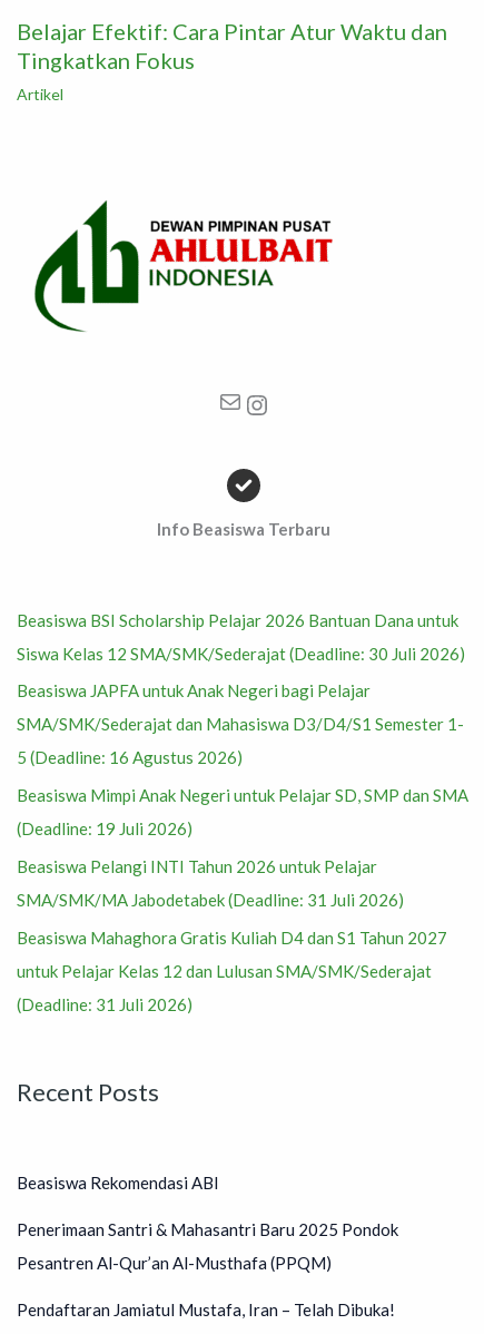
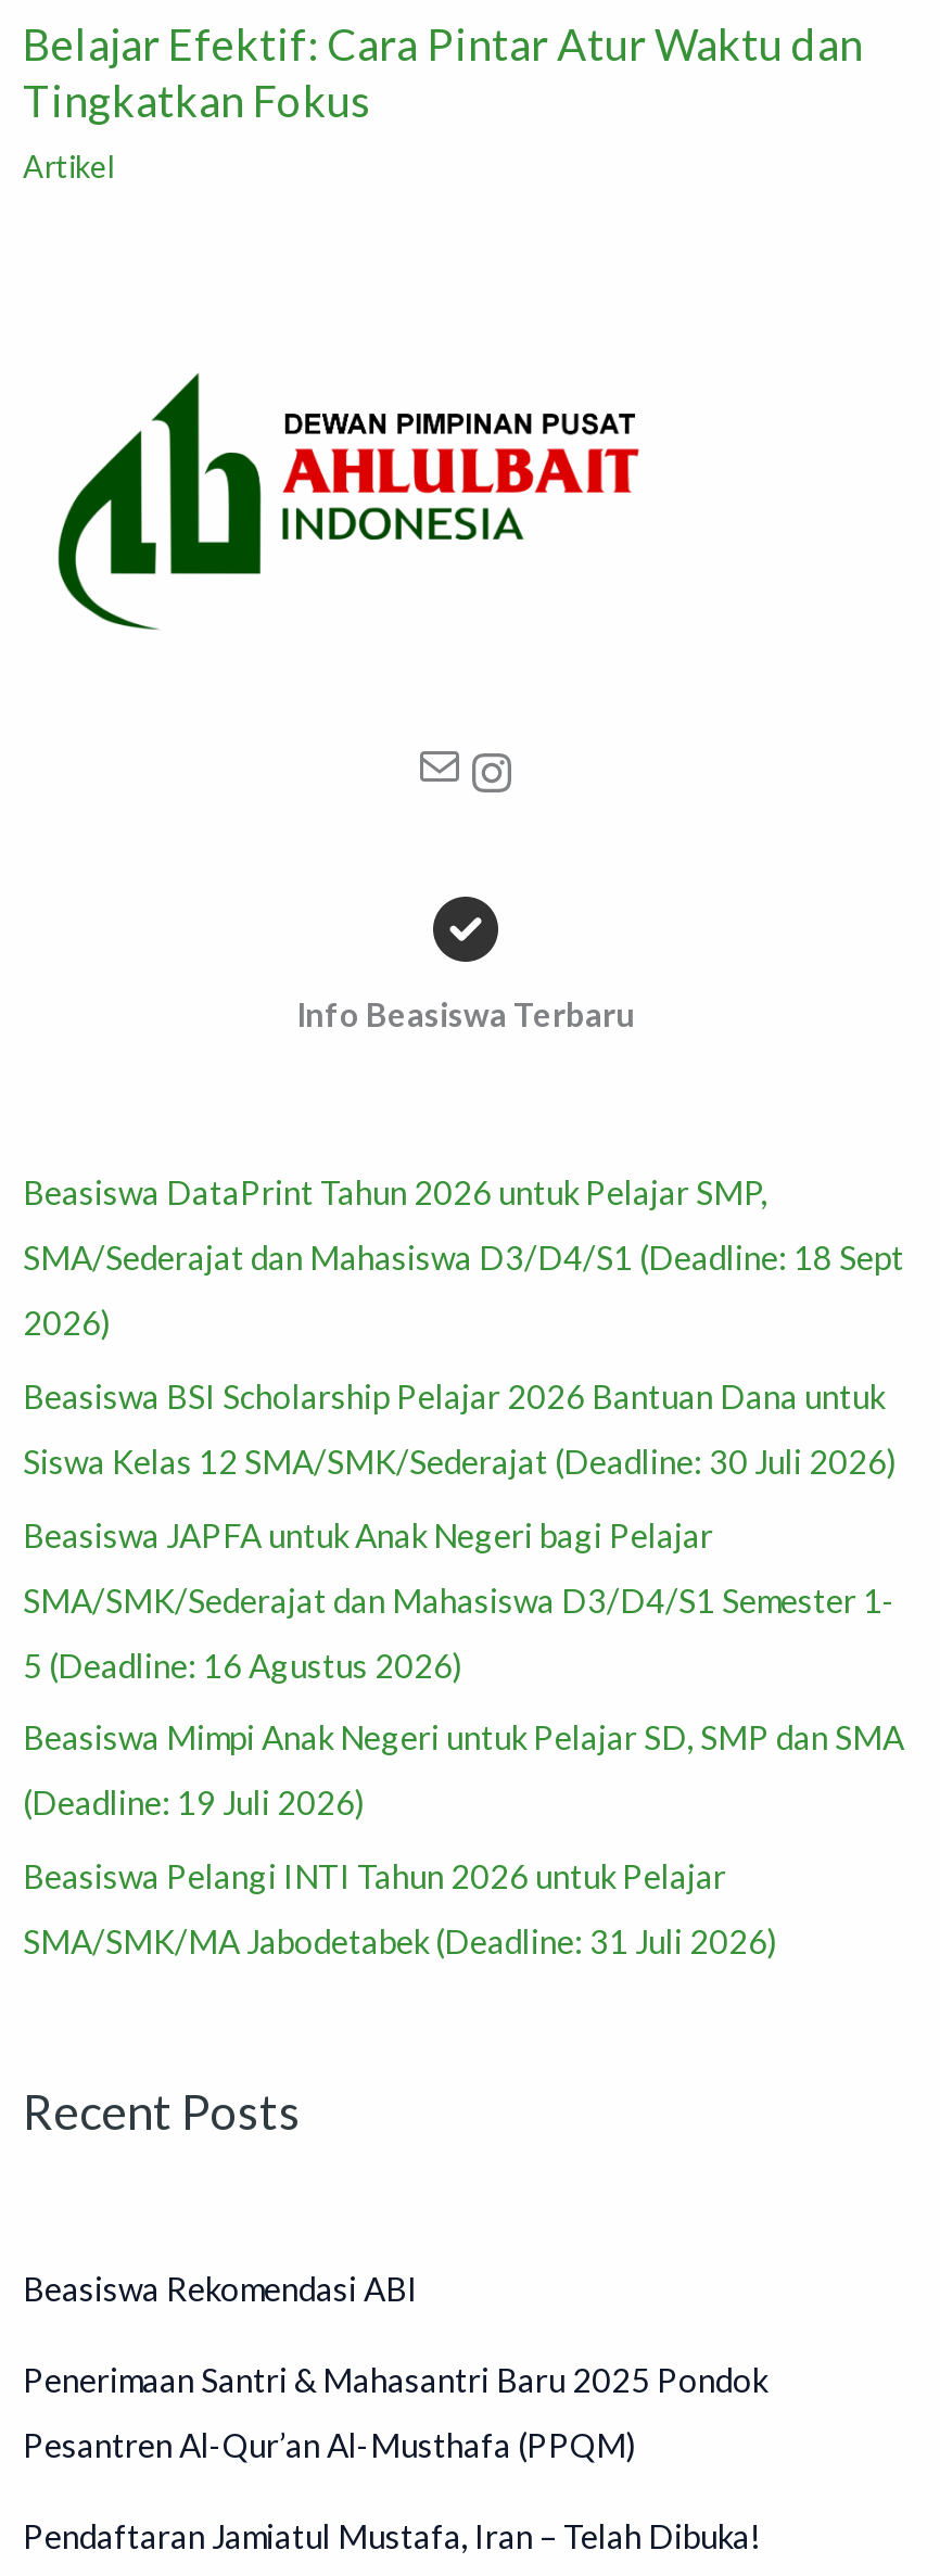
none -> [23,1172,904,1342] Beasiswa DataPrint Tahun 2026 untuk Pelajar SMP, | SMA/Sederajat dan Mahasiswa D3/D4/S1 (Deadline: 18 Sept | 2026)
moved [17,610,468,910] -> [23,1376,904,1960]: Beasiswa BSI Scholarship Pelajar 2026 Bantuan Dana untuk | Siswa Kelas 12 SMA/SMK/Sederajat (Deadline: 30 Juli 2026) | Beasiswa JAPFA untuk Anak Negeri bagi Pelajar | ... | Beasiswa Pelangi INTI Tahun 2026 untuk Pelajar | SMA/SMK/MA Jabodetabek (Deadline: 31 Juli 2026)
[17,927,447,1014] Beasiswa Mahaghora Gratis Kuliah D4 dan S1 Tahun 2027 | untuk Pelajar Kelas 12 dan Lulusan SMA/SMK/Sederajat | (Deadline: 31 Juli 2026) -> none

